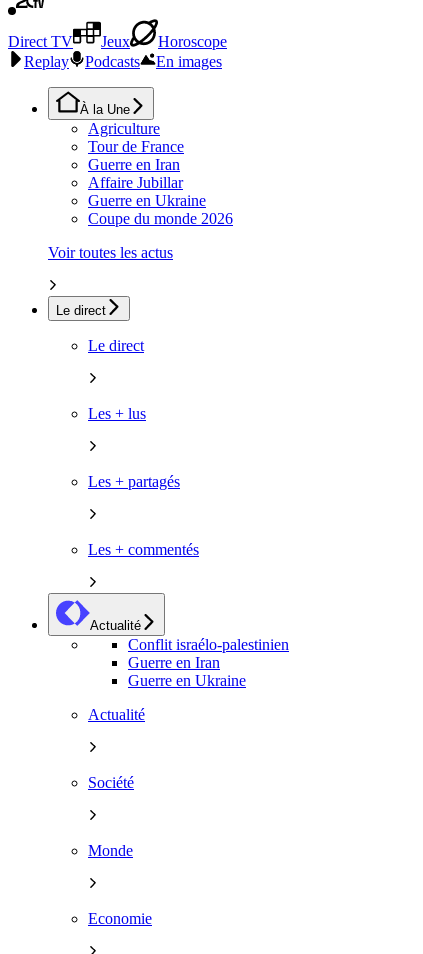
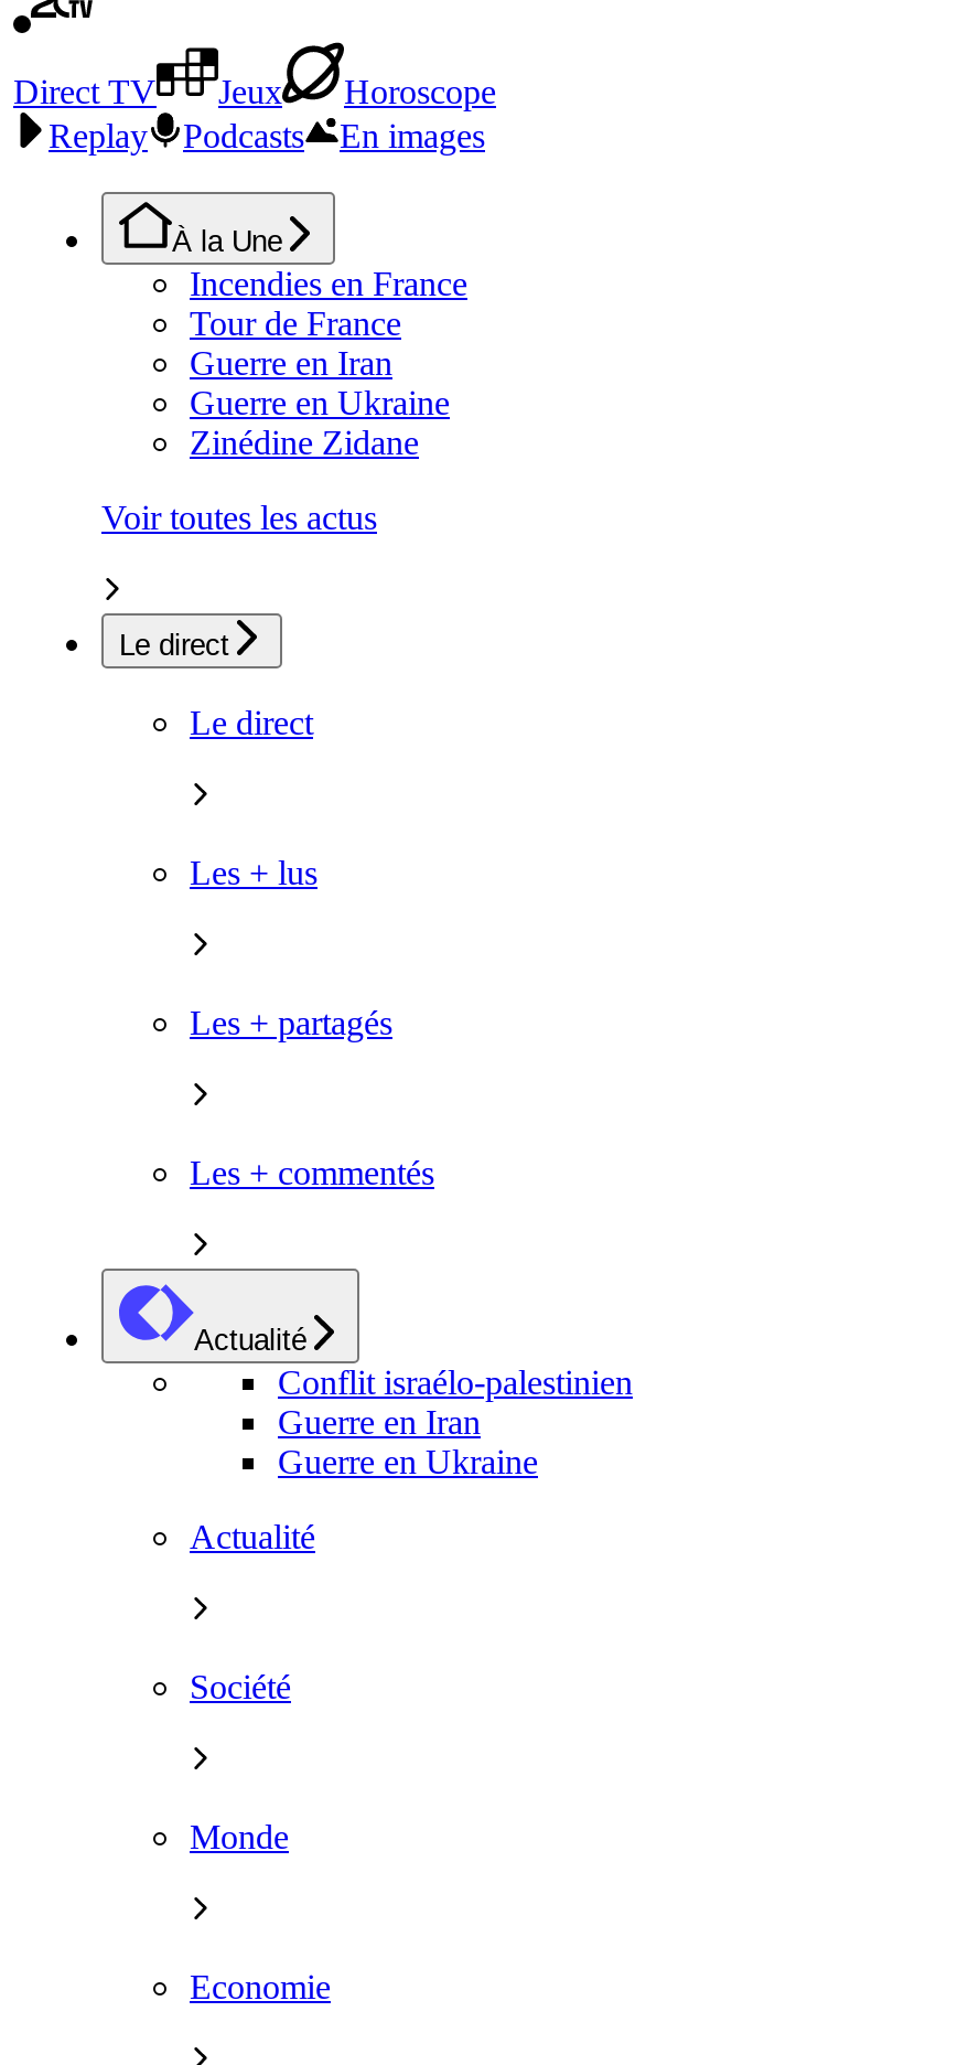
[88,120,160,137] Agriculture -> [190,265,467,302] Incendies en France
[88,174,183,191] Affaire Jubillar -> none
[88,210,233,227] Coupe du monde 2026 -> [190,424,419,461] Zinédine Zidane

